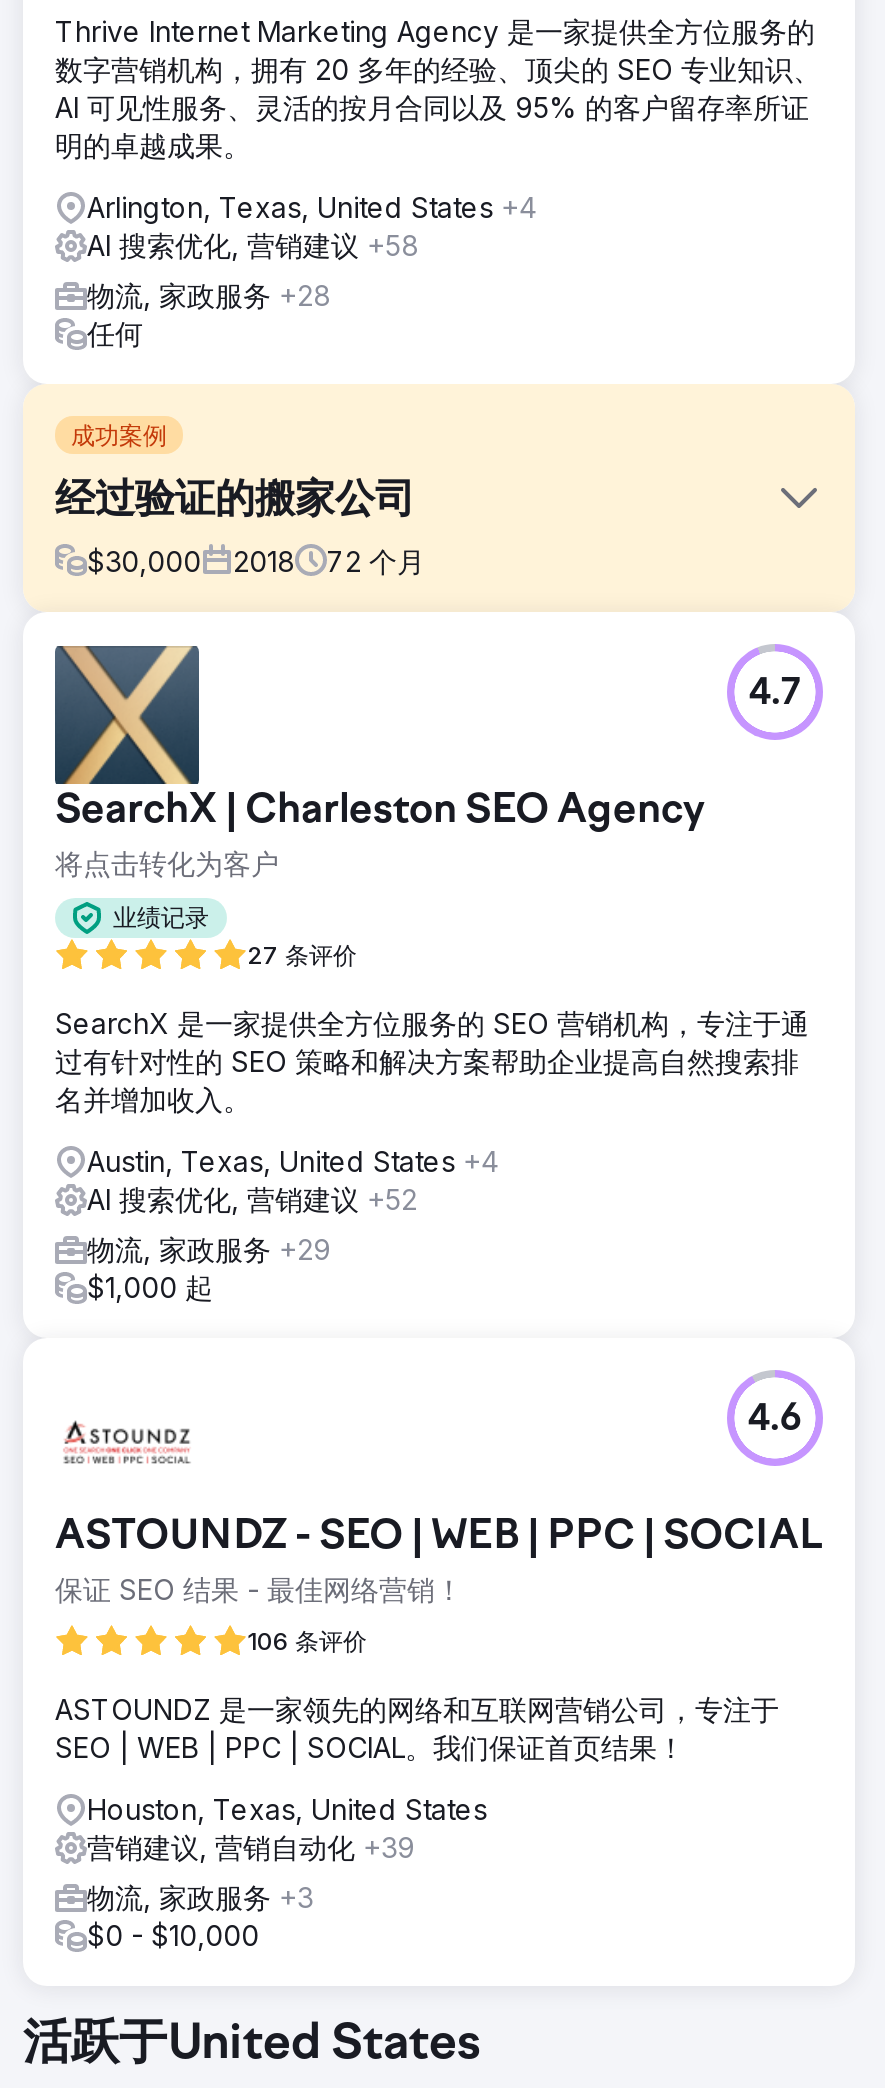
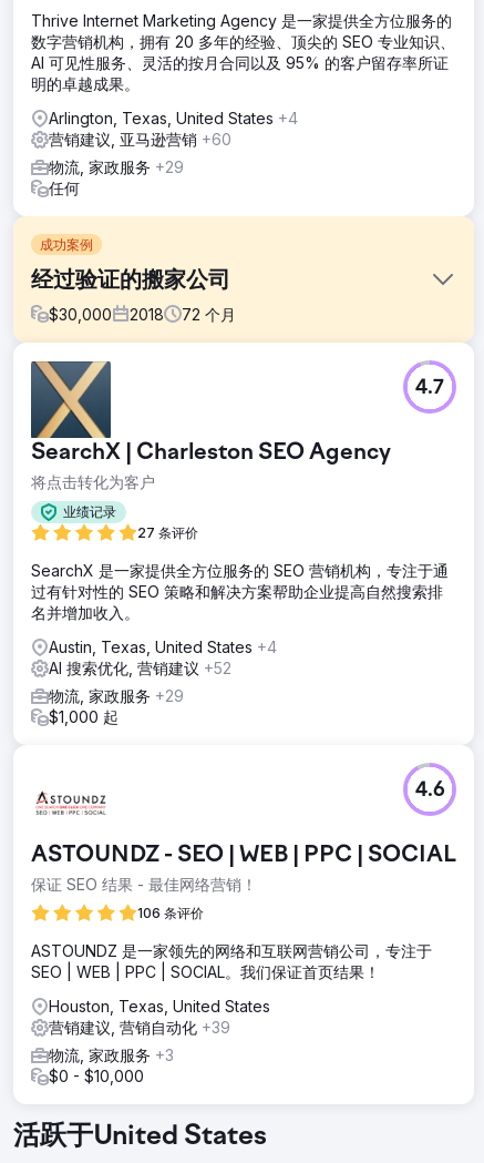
[87,227,419,261] AI 搜索优化, 营销建议+58 -> [49,129,231,148] 营销建议, 亚马逊营销+60
[87,277,331,311] 物流, 家政服务+28 -> [49,157,184,176] 物流, 家政服务+29

